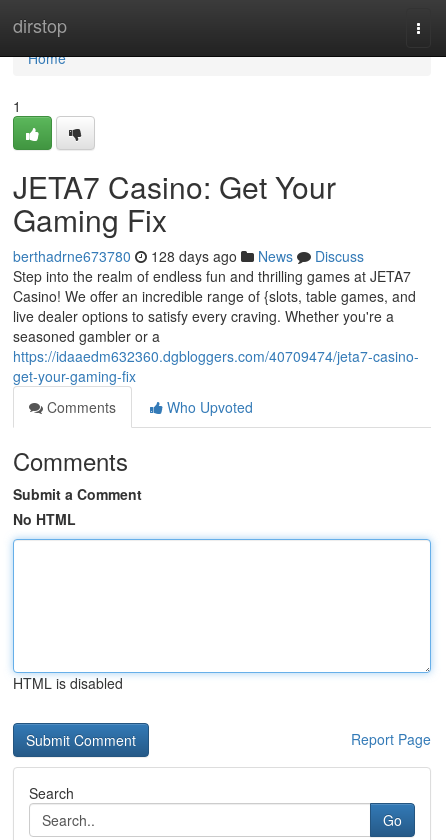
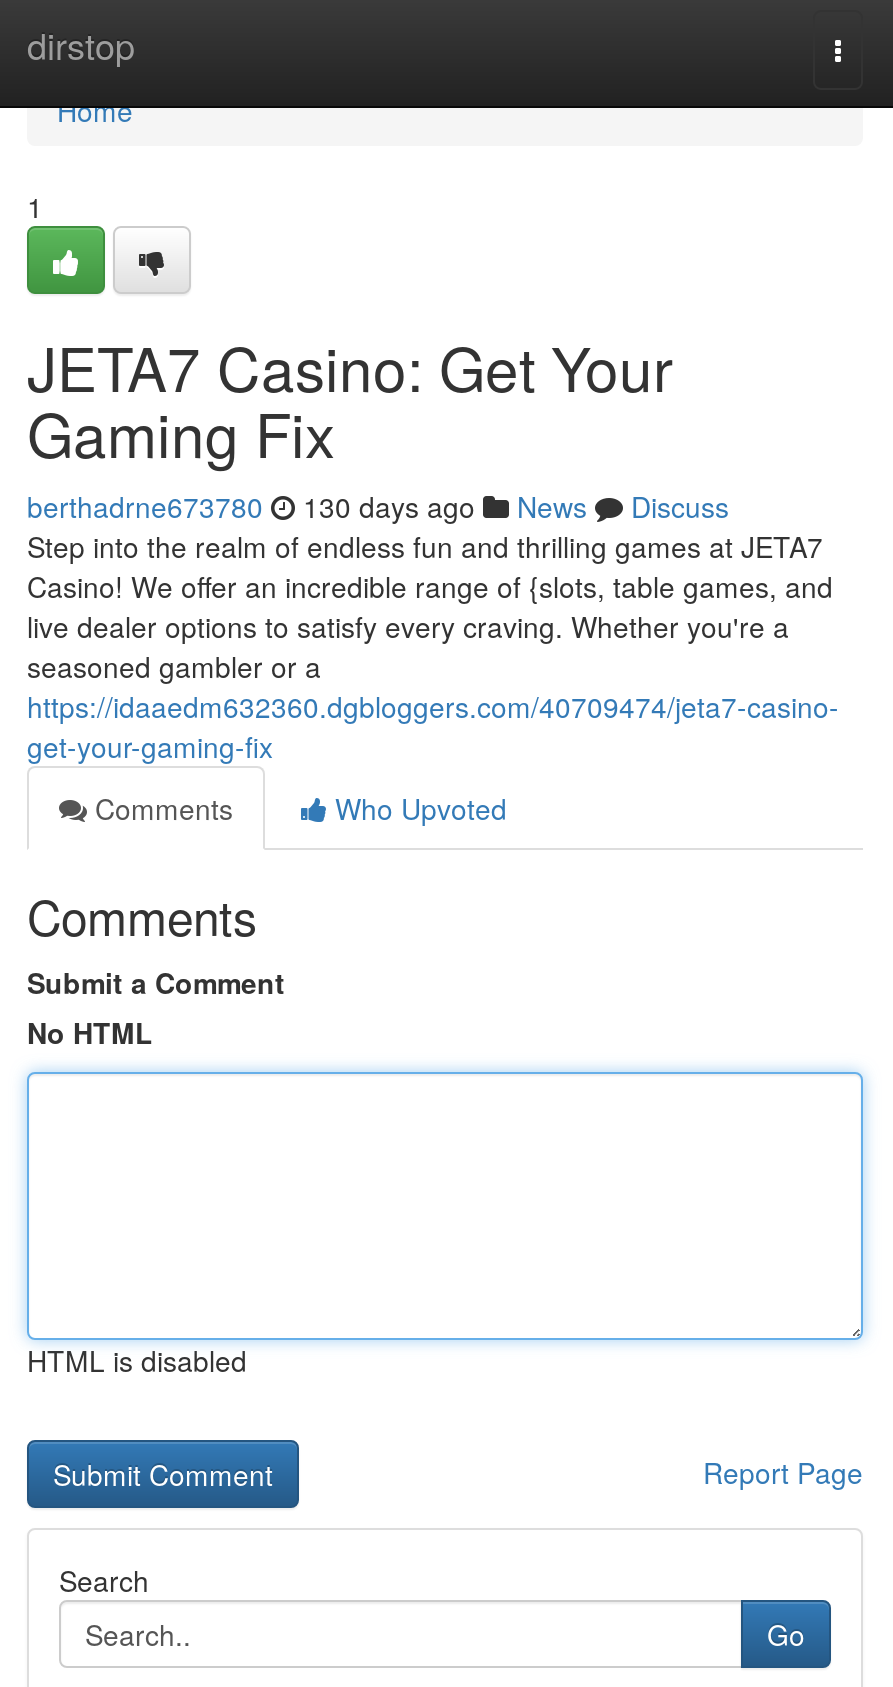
[13,246,364,266] berthadrne673780 128 days ago News Discuss -> [27,486,729,526] berthadrne673780 130 days ago News Discuss

